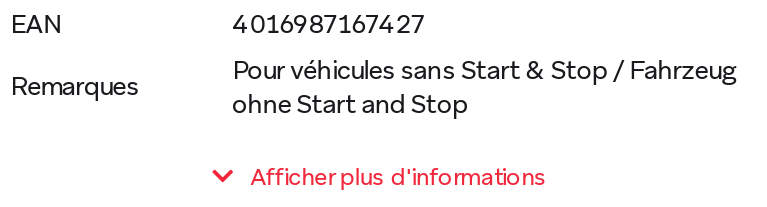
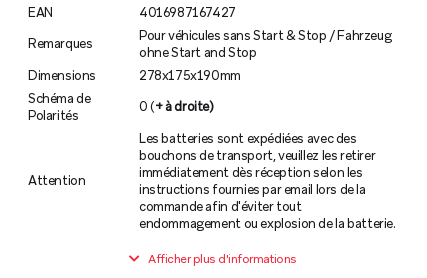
none -> [28,67,241,124] Dimensions | 278x175x190mm | Schéma de | Polarités
none -> [28,172,85,189] Attention
none -> [139,98,214,115] 0 (+ à droite)
none -> [139,130,396,232] Les batteries sont expédiées avec des | bouchons de transport, veuillez les retirer | immédiatement dès réception selon les | instructions fournies par email lors de la | commande afin d'éviter tout | endommagement ou explosion de la batterie.

